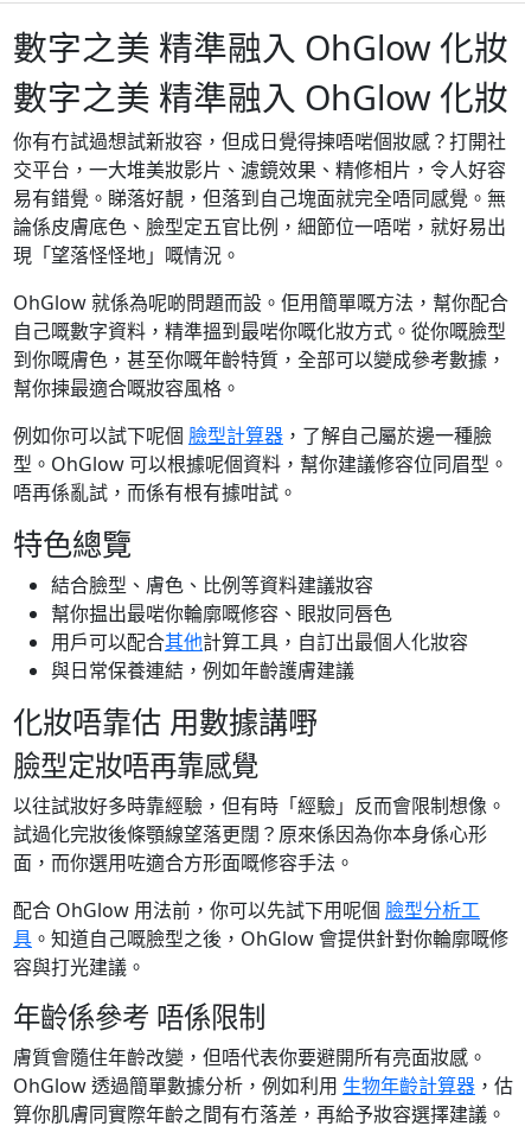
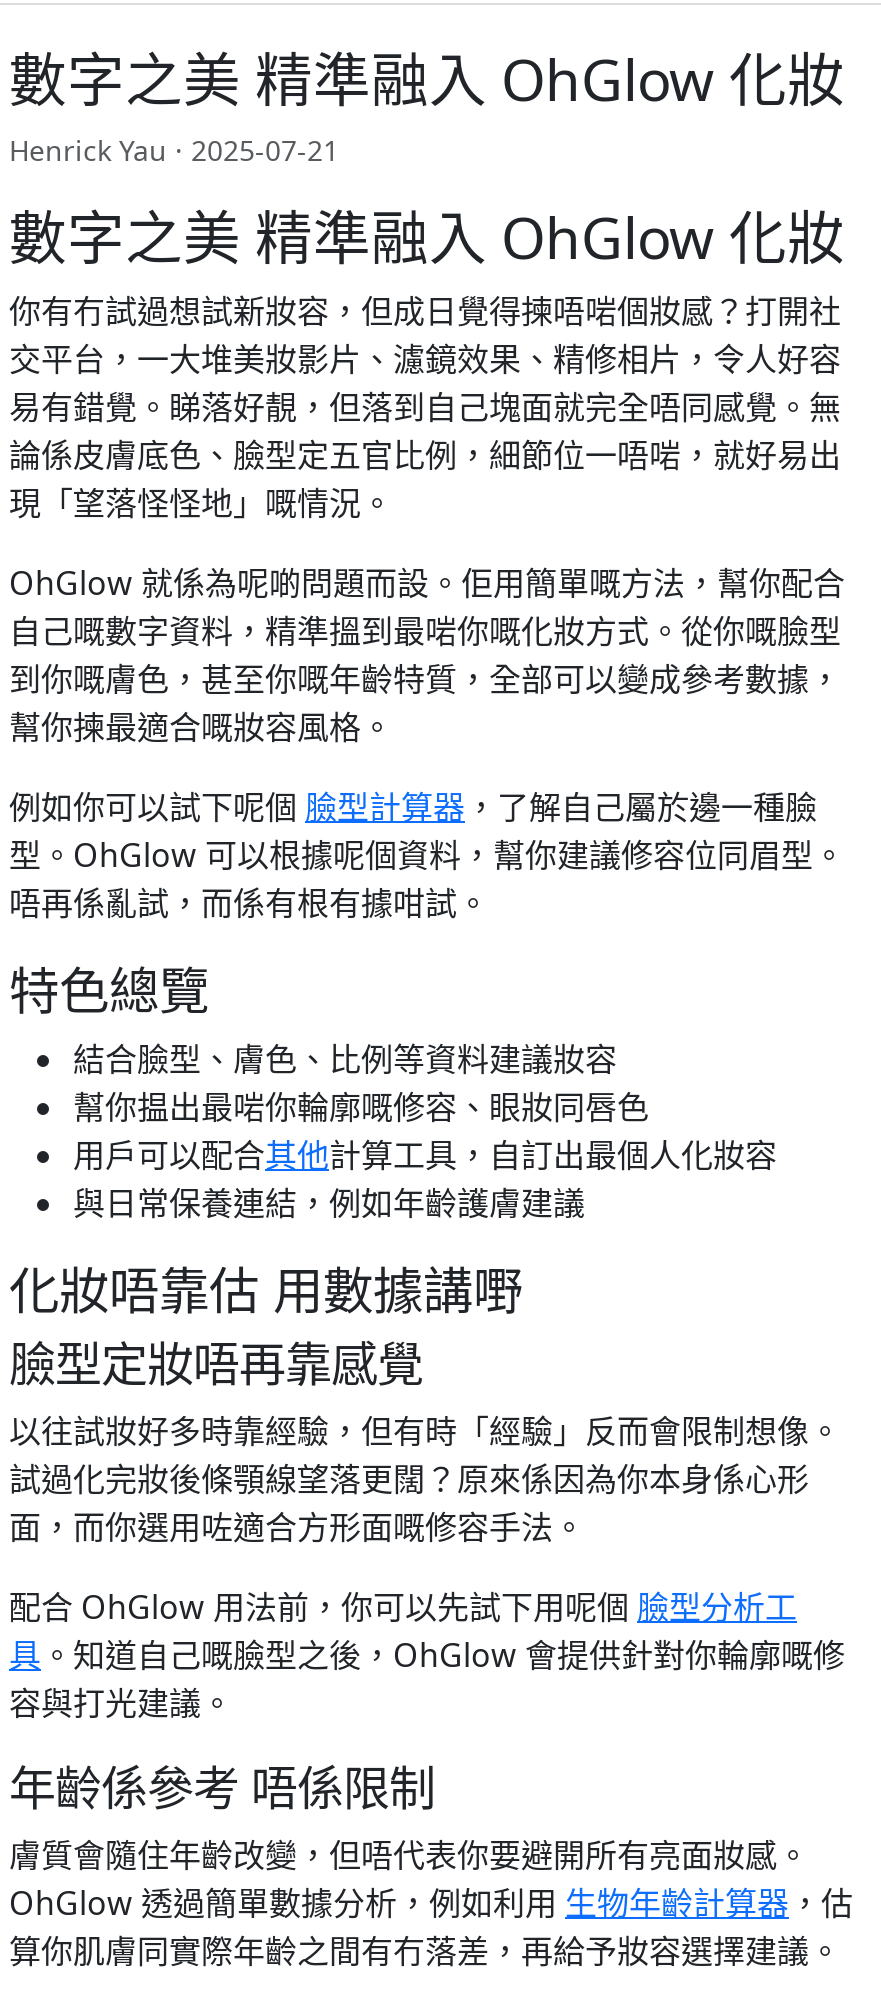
none -> [9,131,339,169] Henrick Yau · 2025-07-21

